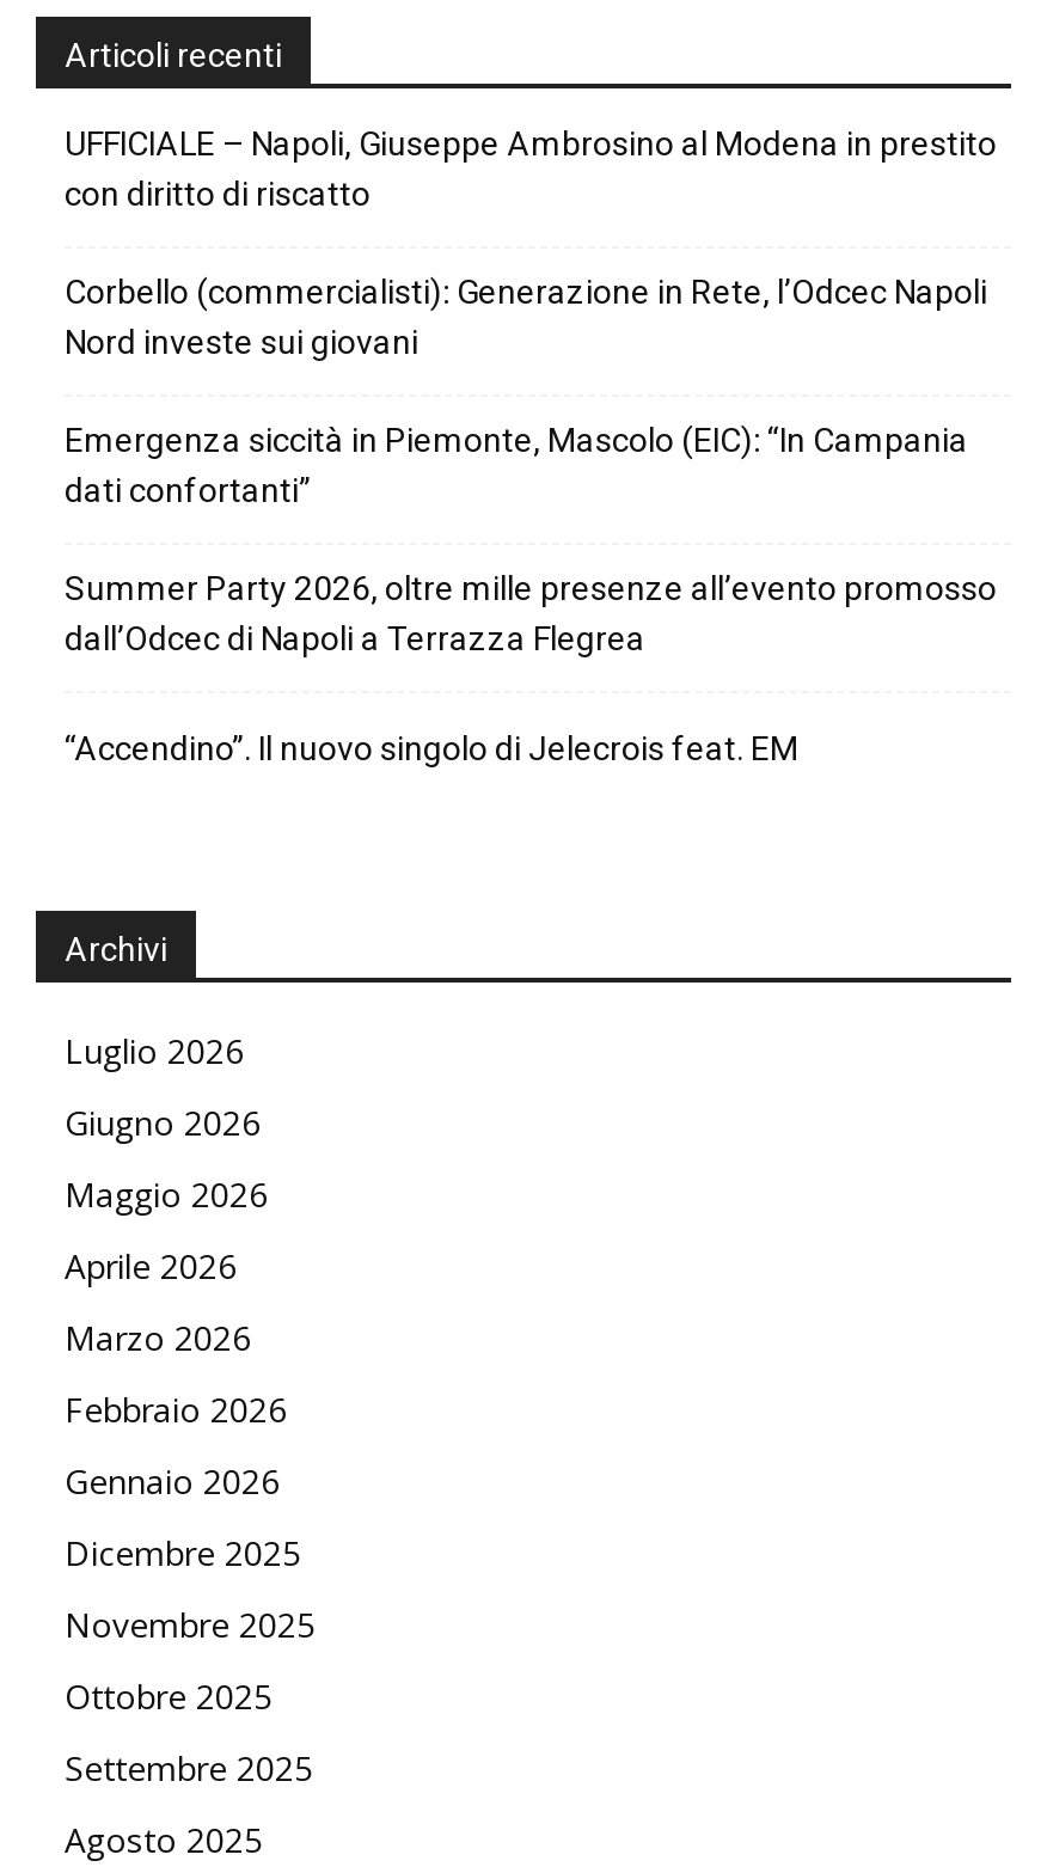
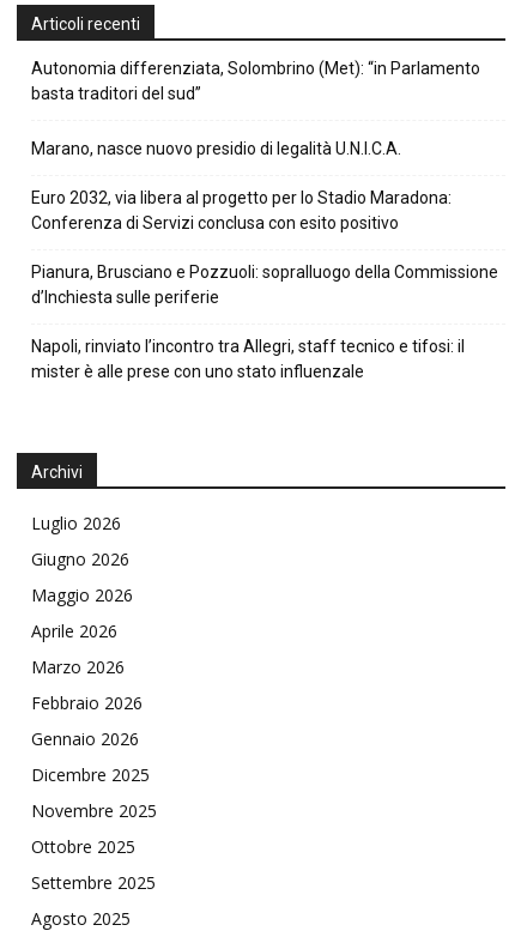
[65,123,997,212] UFFICIALE – Napoli, Giuseppe Ambrosino al Modena in prestito | con diritto di riscatto -> [31,59,480,103] Autonomia differenziata, Solombrino (Met): “in Parlamento | basta traditori del sud”
[65,271,987,360] Corbello (commercialisti): Generazione in Rete, l’Odcec Napoli | Nord investe sui giovani -> [31,139,401,158] Marano, nasce nuovo presidio di legalità U.N.I.C.A.
[65,420,968,508] Emergenza siccità in Piemonte, Mascolo (EIC): “In Campania | dati confortanti” -> [31,188,452,232] Euro 2032, via libera al progetto per lo Stadio Maradona: | Conferenza di Servizi conclusa con esito positivo
[65,568,997,656] Summer Party 2026, oltre mille presenze all’evento promosso | dall’Odcec di Napoli a Terrazza Flegrea -> [31,262,498,307] Pianura, Brusciano e Pozzuoli: sopralluogo della Commissione | d’Inchiesta sulle periferie
[65,728,798,766] “Accendino”. Il nuovo singolo di Jelecrois feat. EM -> [31,337,465,381] Napoli, rinviato l’incontro tra Allegri, staff tecnico e tifosi: il | mister è alle prese con uno stato influenzale

